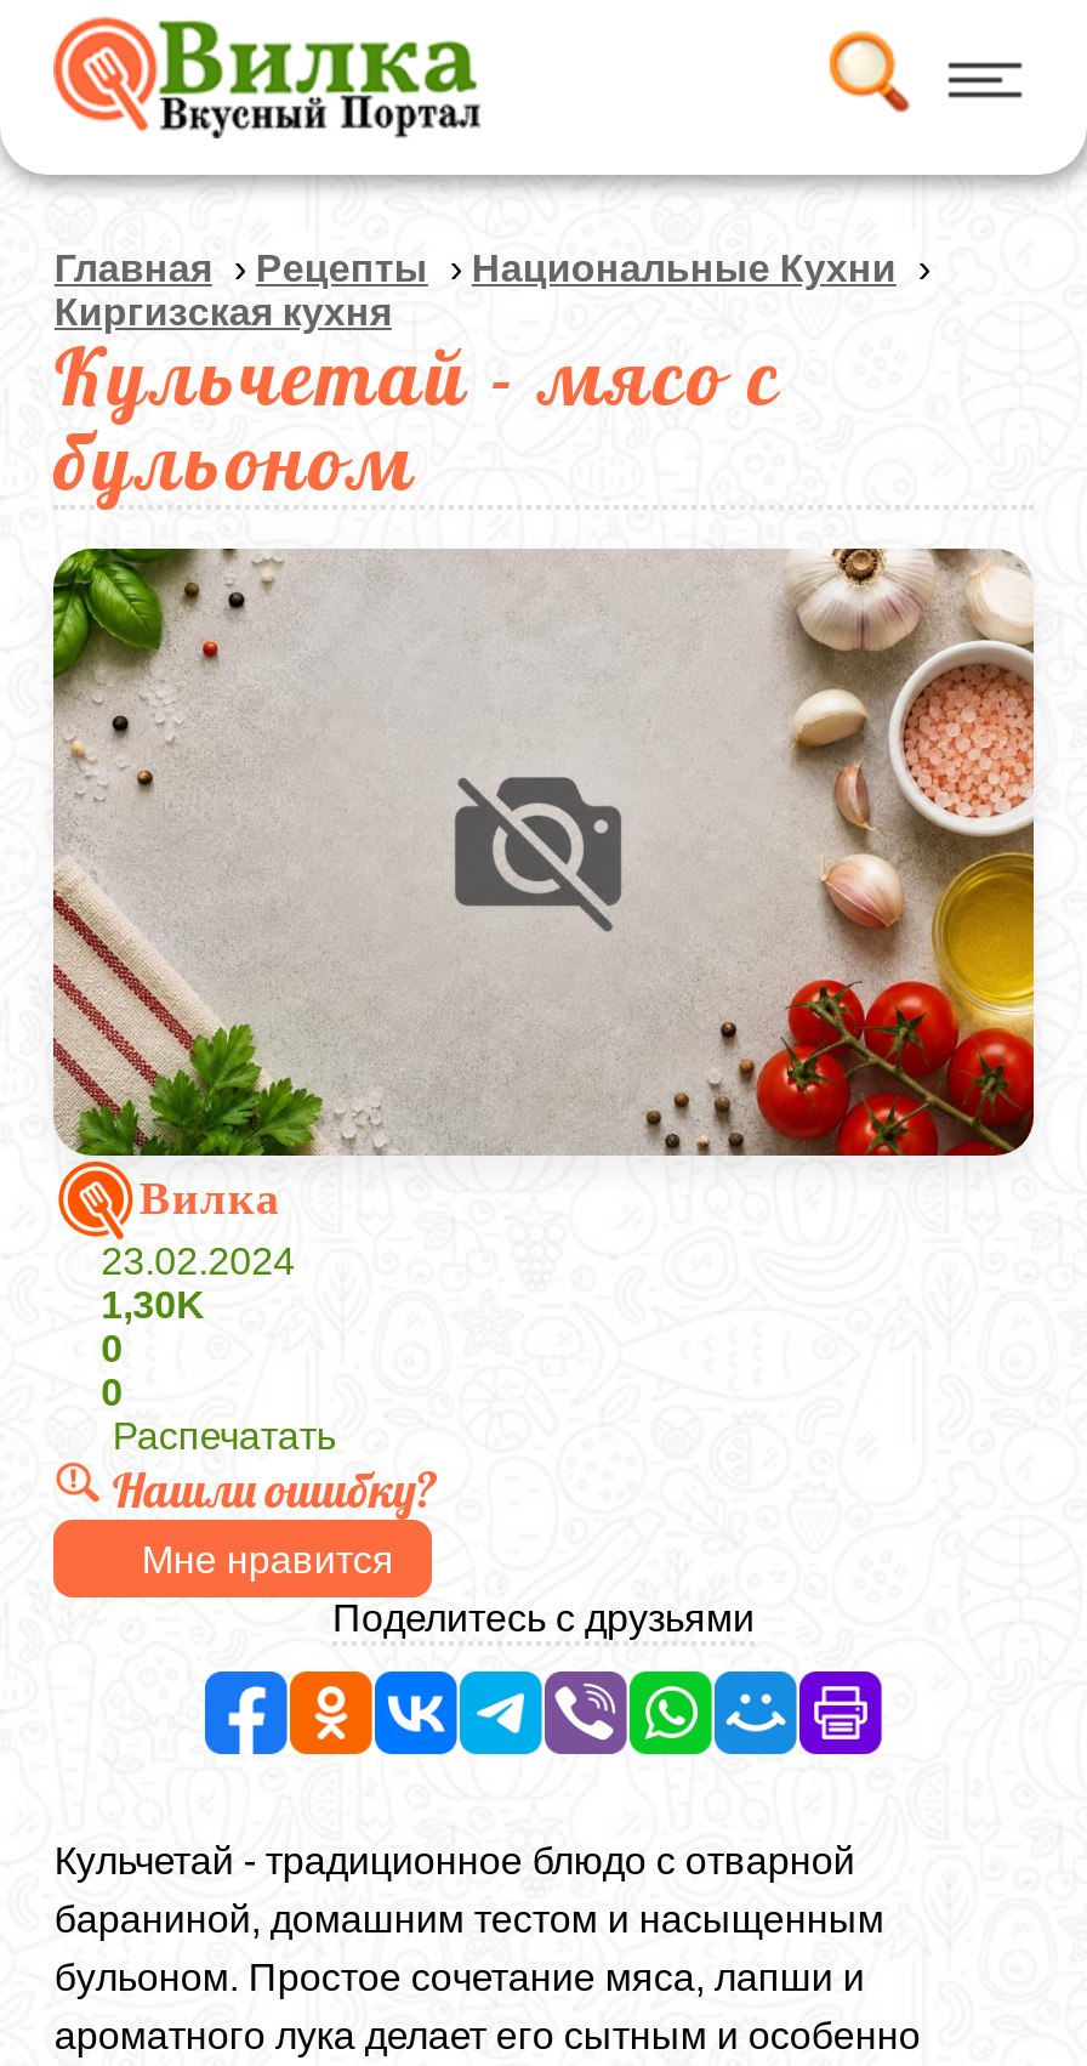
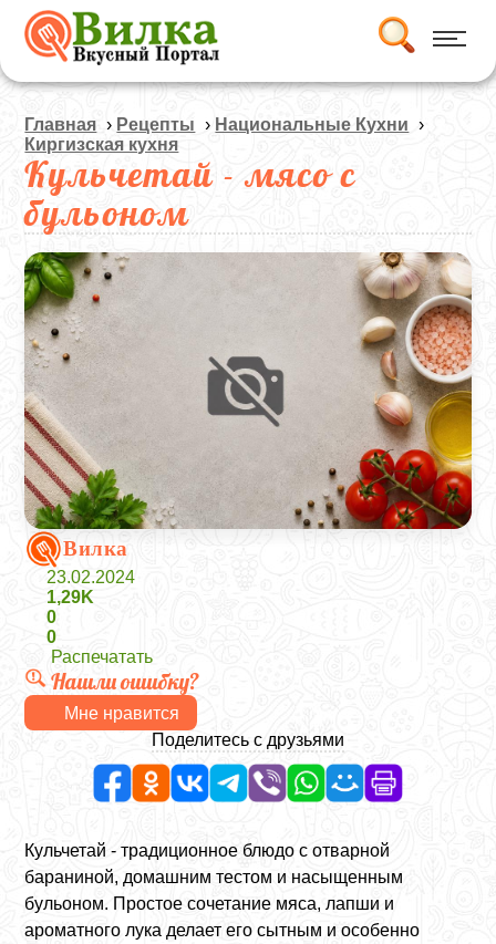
[101,1284,205,1326] 1,30K -> [46,588,94,606] 1,29K

